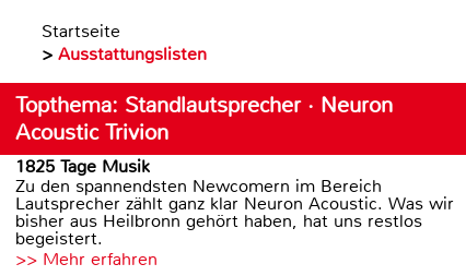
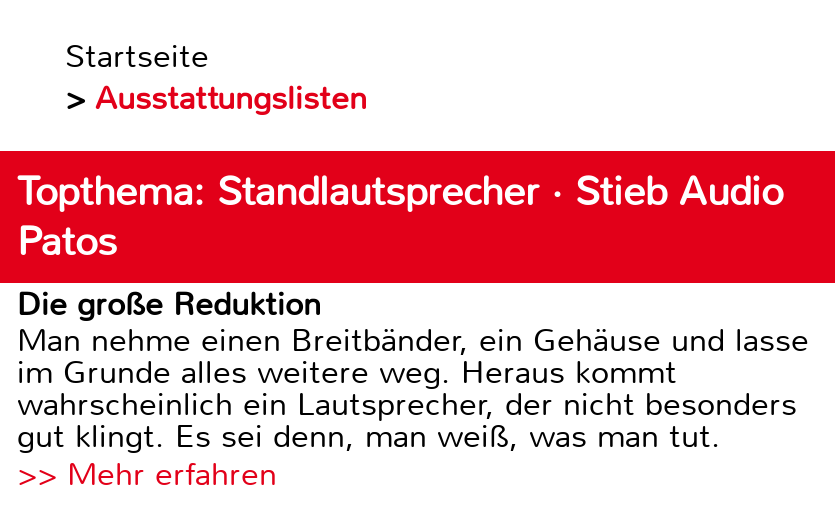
[15,92,454,250] Topthema: Standlautsprecher · Neuron | Acoustic Trivion | 1825 Tage Musik | Zu den spannendsten Newcomern im Bereich | Lautsprecher zählt ganz klar Neuron Acoustic. Was wir | bisher aus Heilbronn gehört haben, hat uns restlos | begeistert. -> [17,167,809,457] Topthema: Standlautsprecher · Stieb Audio | Patos | Die große Reduktion | Man nehme einen Breitbänder, ein Gehäuse und lasse | im Grunde alles weitere weg. Heraus kommt | wahrscheinlich ein Lautsprecher, der nicht besonders | gut klingt. Es sei denn, man weiß, was man tut.

